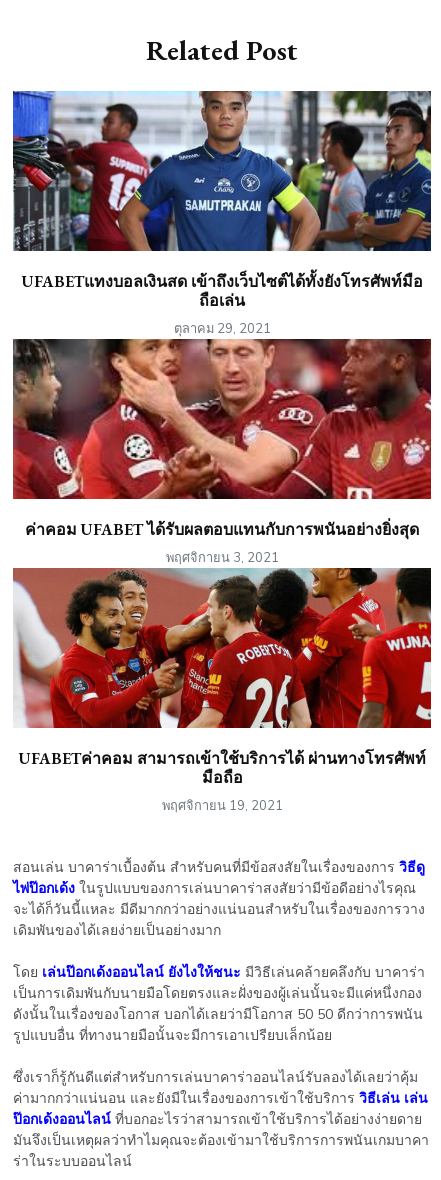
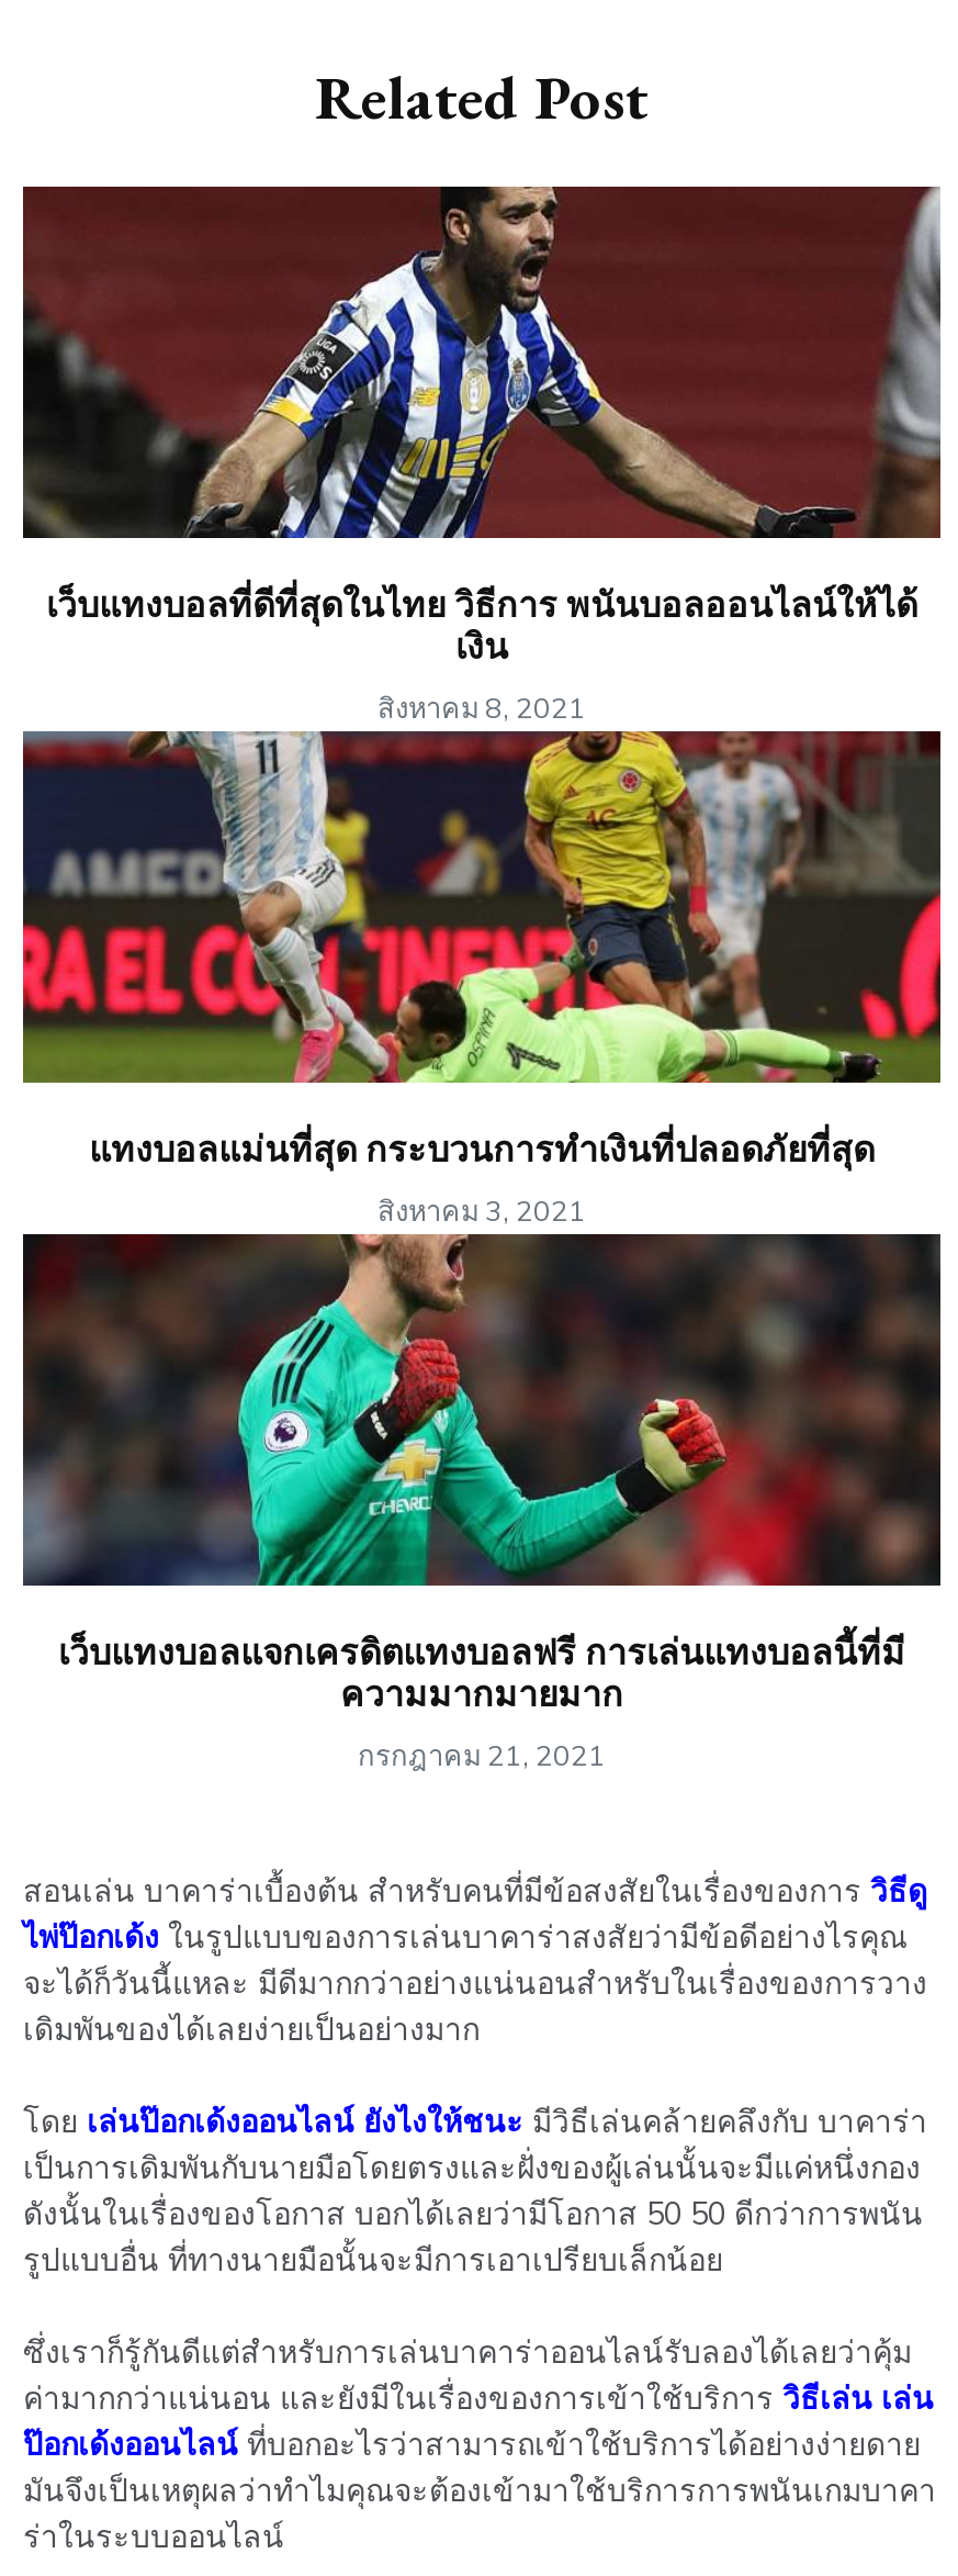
[12,90,432,336] [image] | UFABETแทงบอลเงินสด เข้าถึงเว็บไซต์ได้ทั้งยังโทรศัพท์มือ | ถือเล่น | ตุลาคม 29, 2021 -> [21,184,943,725] [image] | เว็บแทงบอลที่ดีที่สุดในไทย วิธีการ พนันบอลออนไลน์ให้ได้ | เงิน | สิงหาคม 8, 2021
[12,338,432,565] [image] | ค่าคอม UFABET ได้รับผลตอบแทนกับการพนันอย่างยิ่งสุด | พฤศจิกายน 3, 2021 -> [21,729,943,1228] [image] | แทงบอลแม่นที่สุด กระบวนการทำเงินที่ปลอดภัยที่สุด | สิงหาคม 3, 2021
[12,567,432,813] [image] | UFABETค่าคอม สามารถเข้าใช้บริการได้ ผ่านทางโทรศัพท์ | มือถือ | พฤศจิกายน 19, 2021 -> [21,1232,943,1772] [image] | เว็บแทงบอลแจกเครดิตแทงบอลฟรี การเล่นแทงบอลนี้ที่มี | ความมากมายมาก | กรกฎาคม 21, 2021

